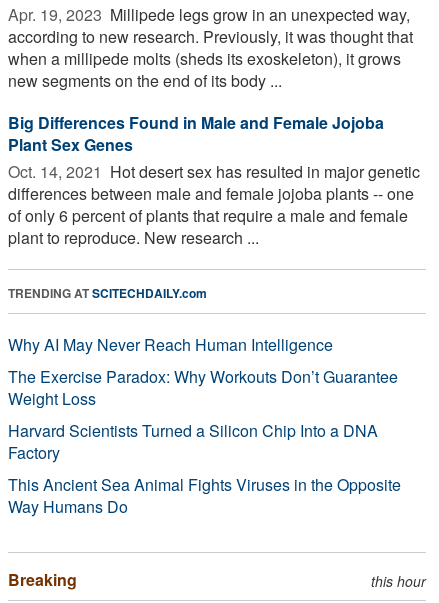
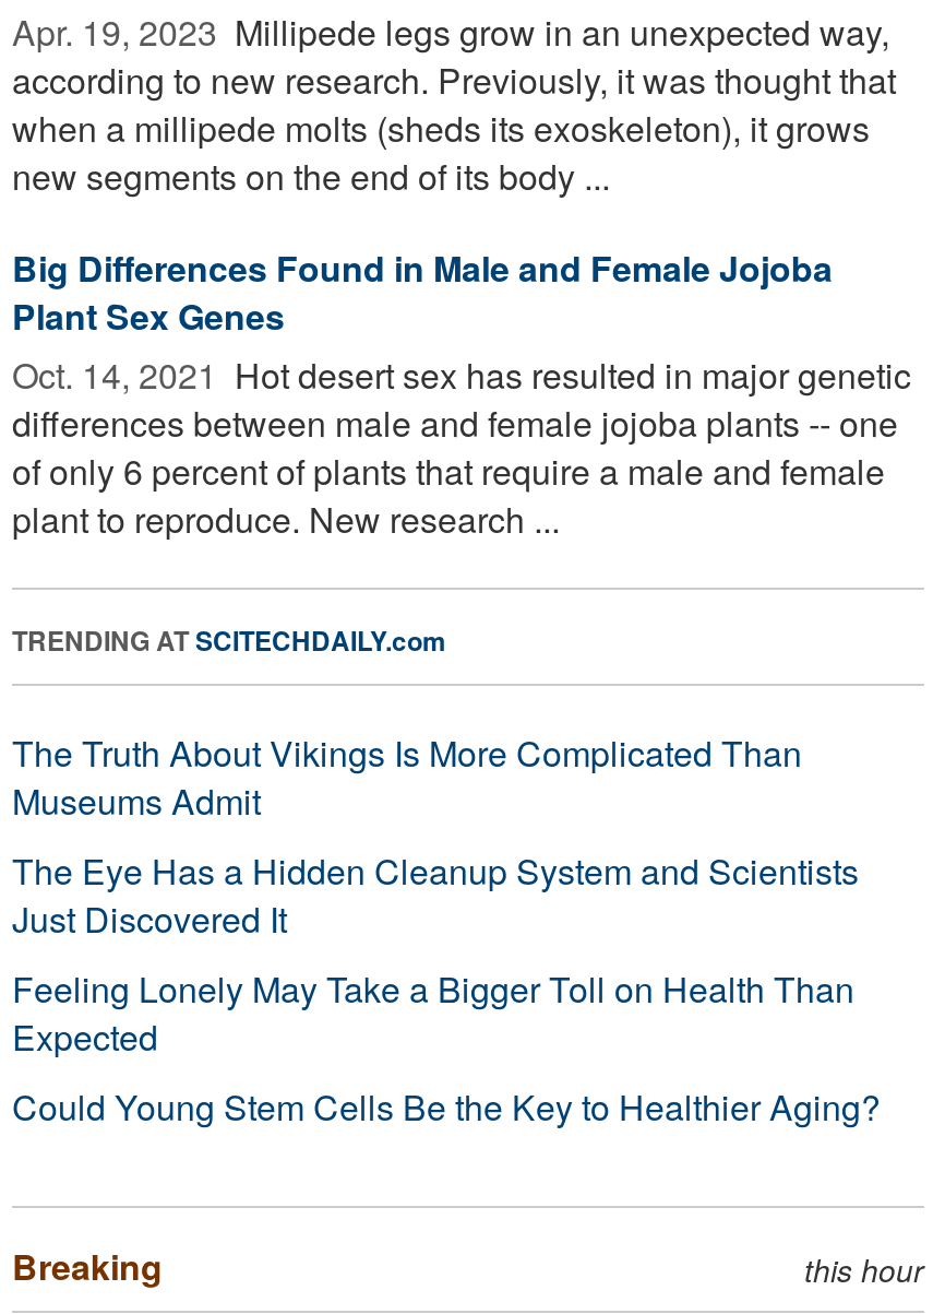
[8,333,401,518] Why AI May Never Reach Human Intelligence | The Exercise Paradox: Why Workouts Don’t Guarantee | Weight Loss | Harvard Scientists Turned a Silicon Chip Into a DNA | Factory | This Ancient Sea Animal Fights Viruses in the Opposite | Way Humans Do -> [12,727,881,1131] The Truth About Vikings Is More Complicated Than | Museums Admit | The Eye Has a Hidden Cleanup System and Scientists | Just Discovered It | Feeling Lonely May Take a Bigger Toll on Health Than | Expected | Could Young Stem Cells Be the Key to Healthier Aging?

